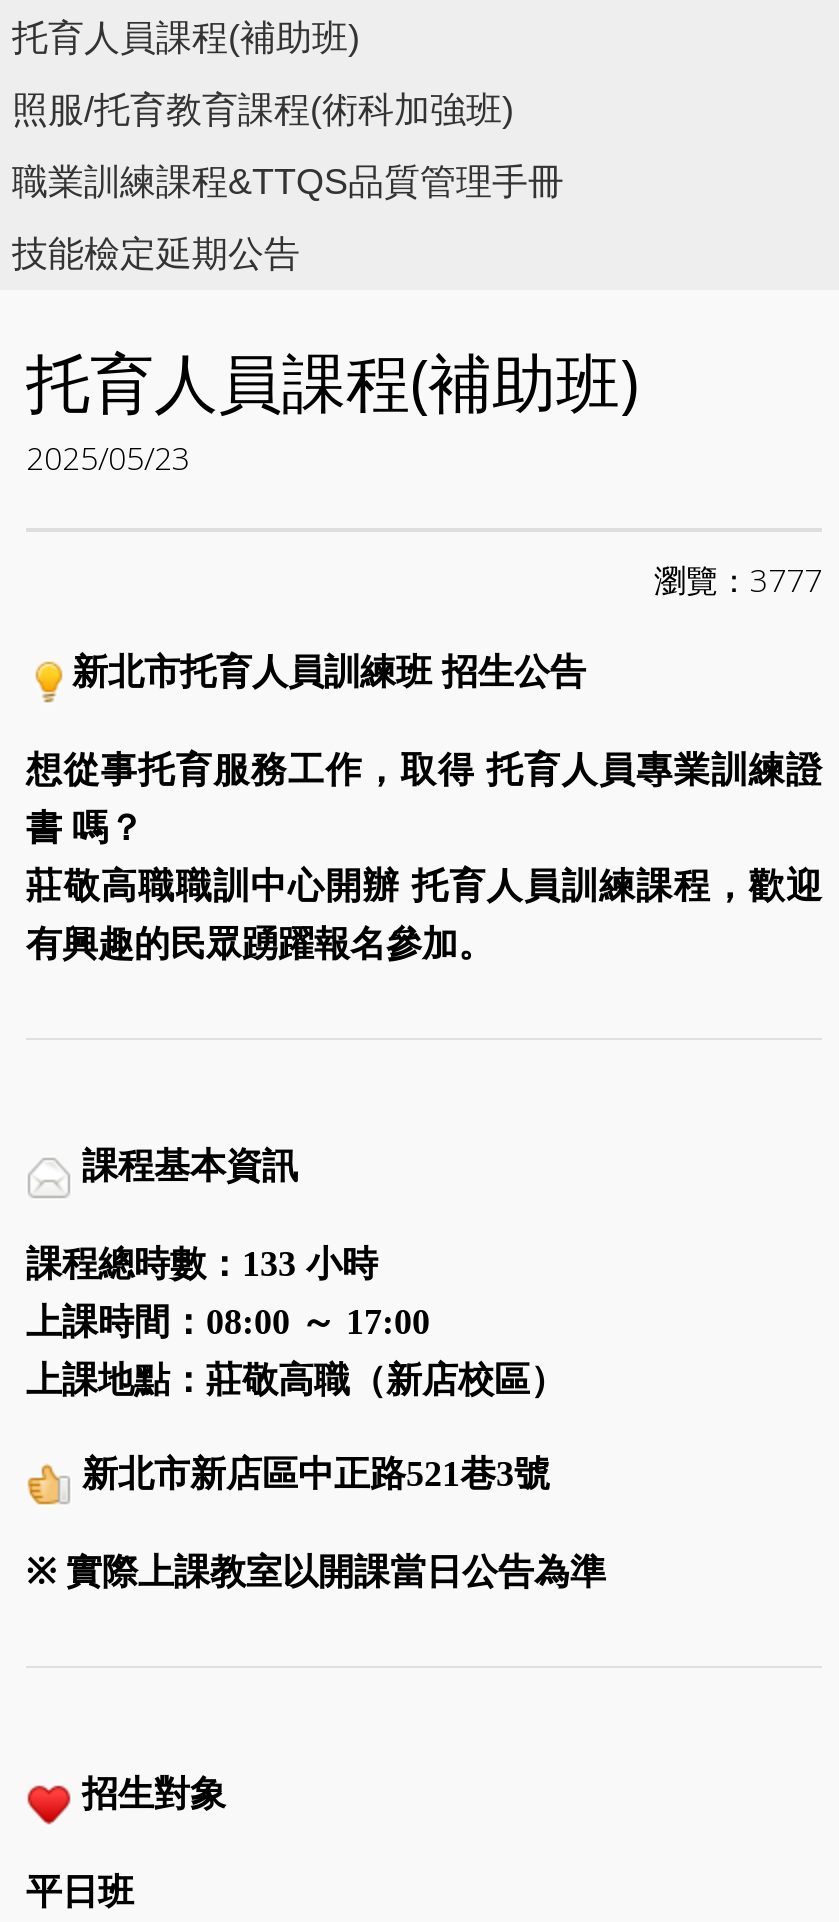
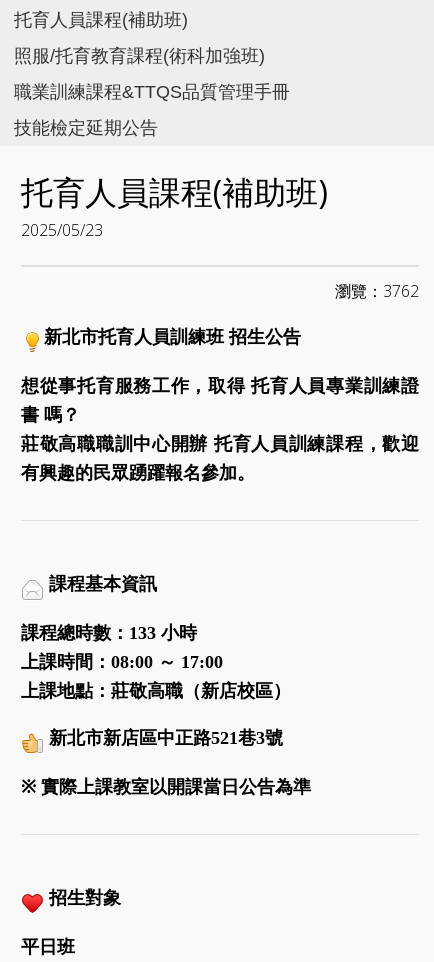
[654,558,822,602] 瀏覽：3777 -> [335,280,419,302] 瀏覽：3762

